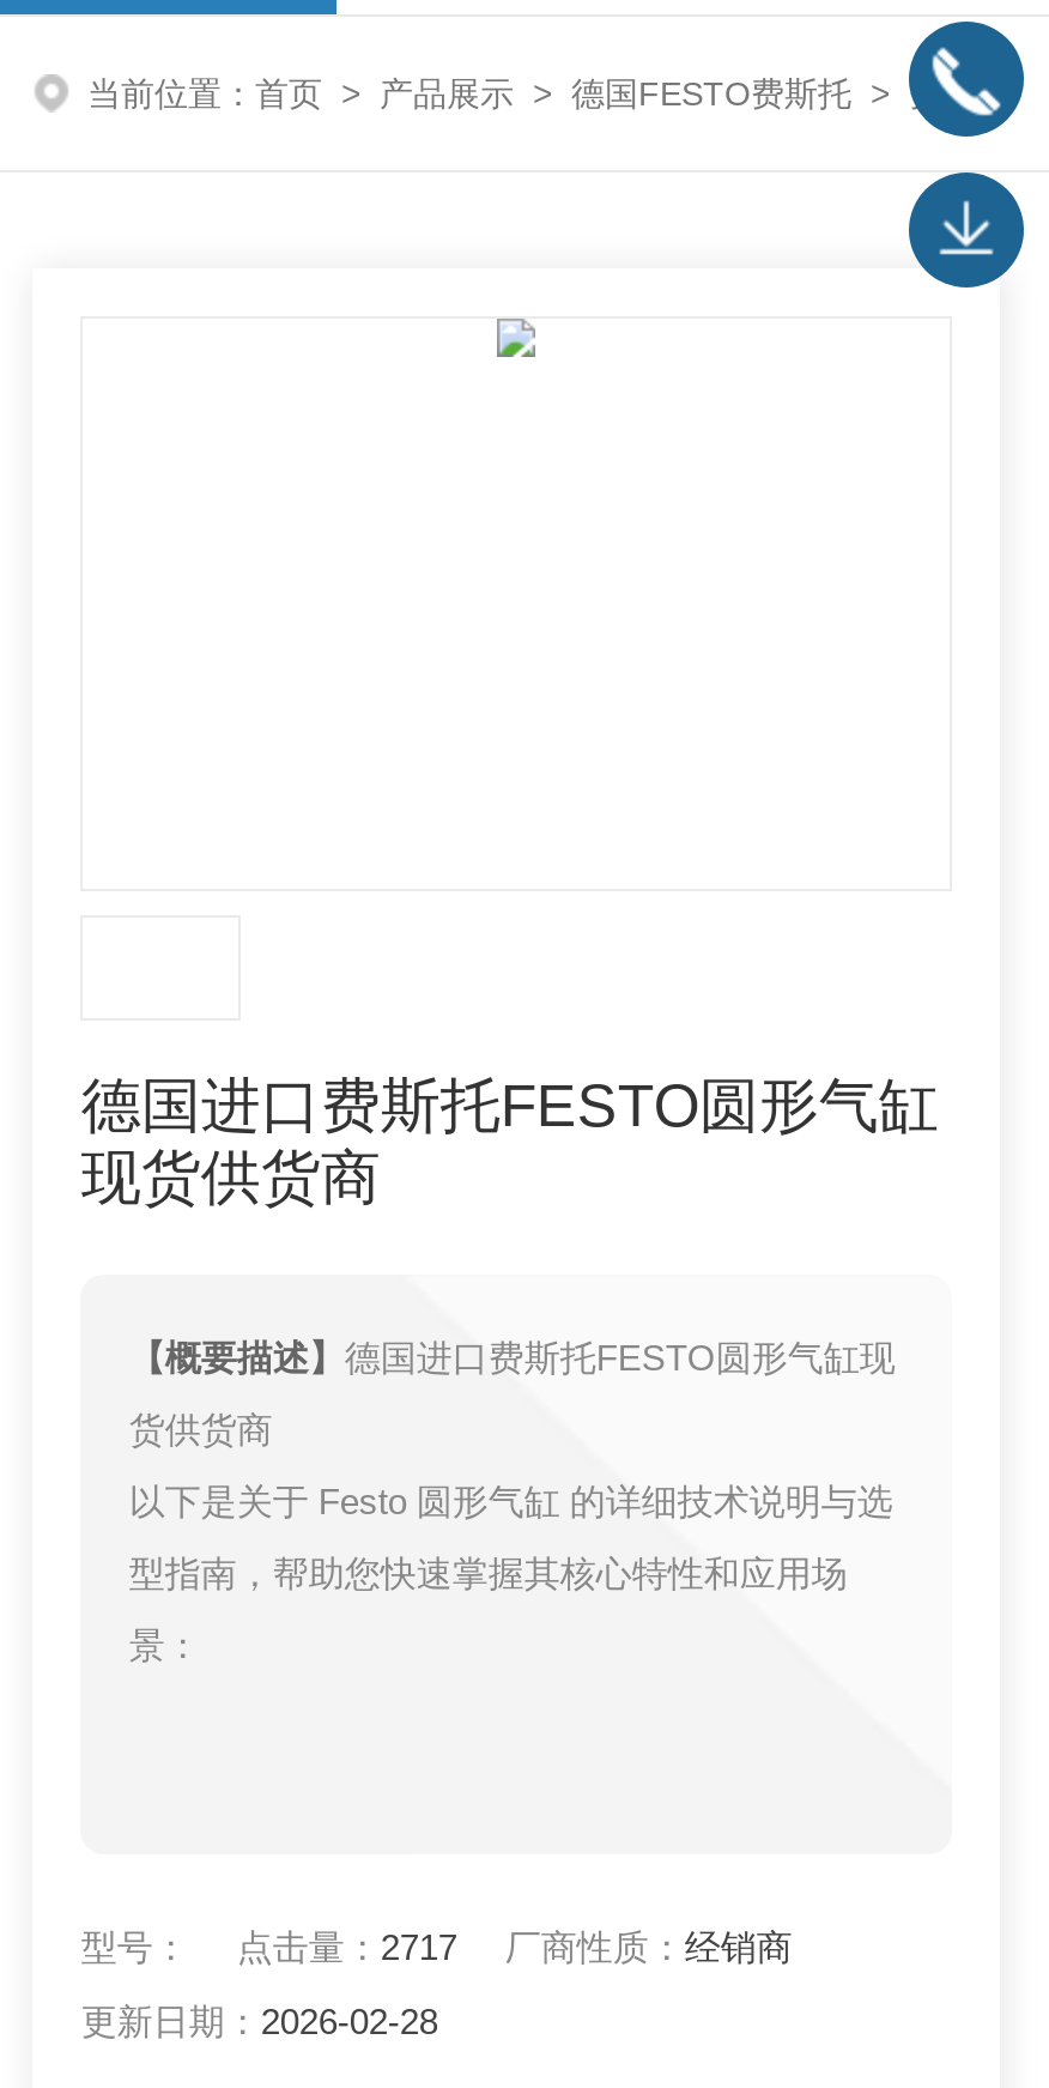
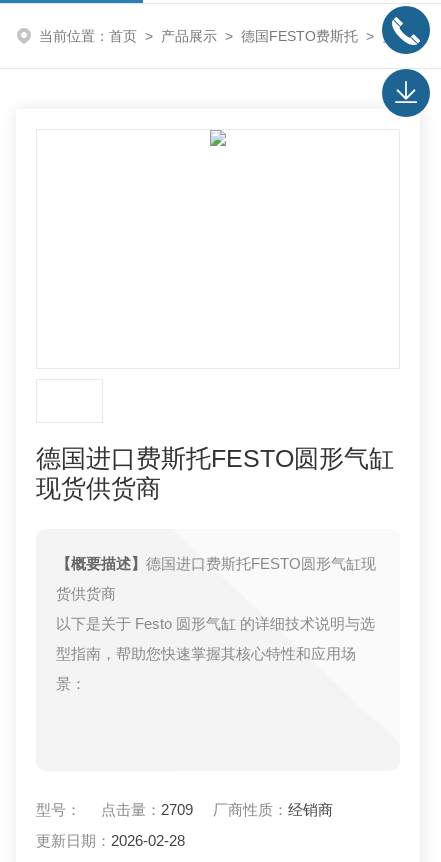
[81,1926,792,1967] 型号： 点击量：2717 厂商性质：经销商 -> [36,801,333,818] 型号： 点击量：2709 厂商性质：经销商

